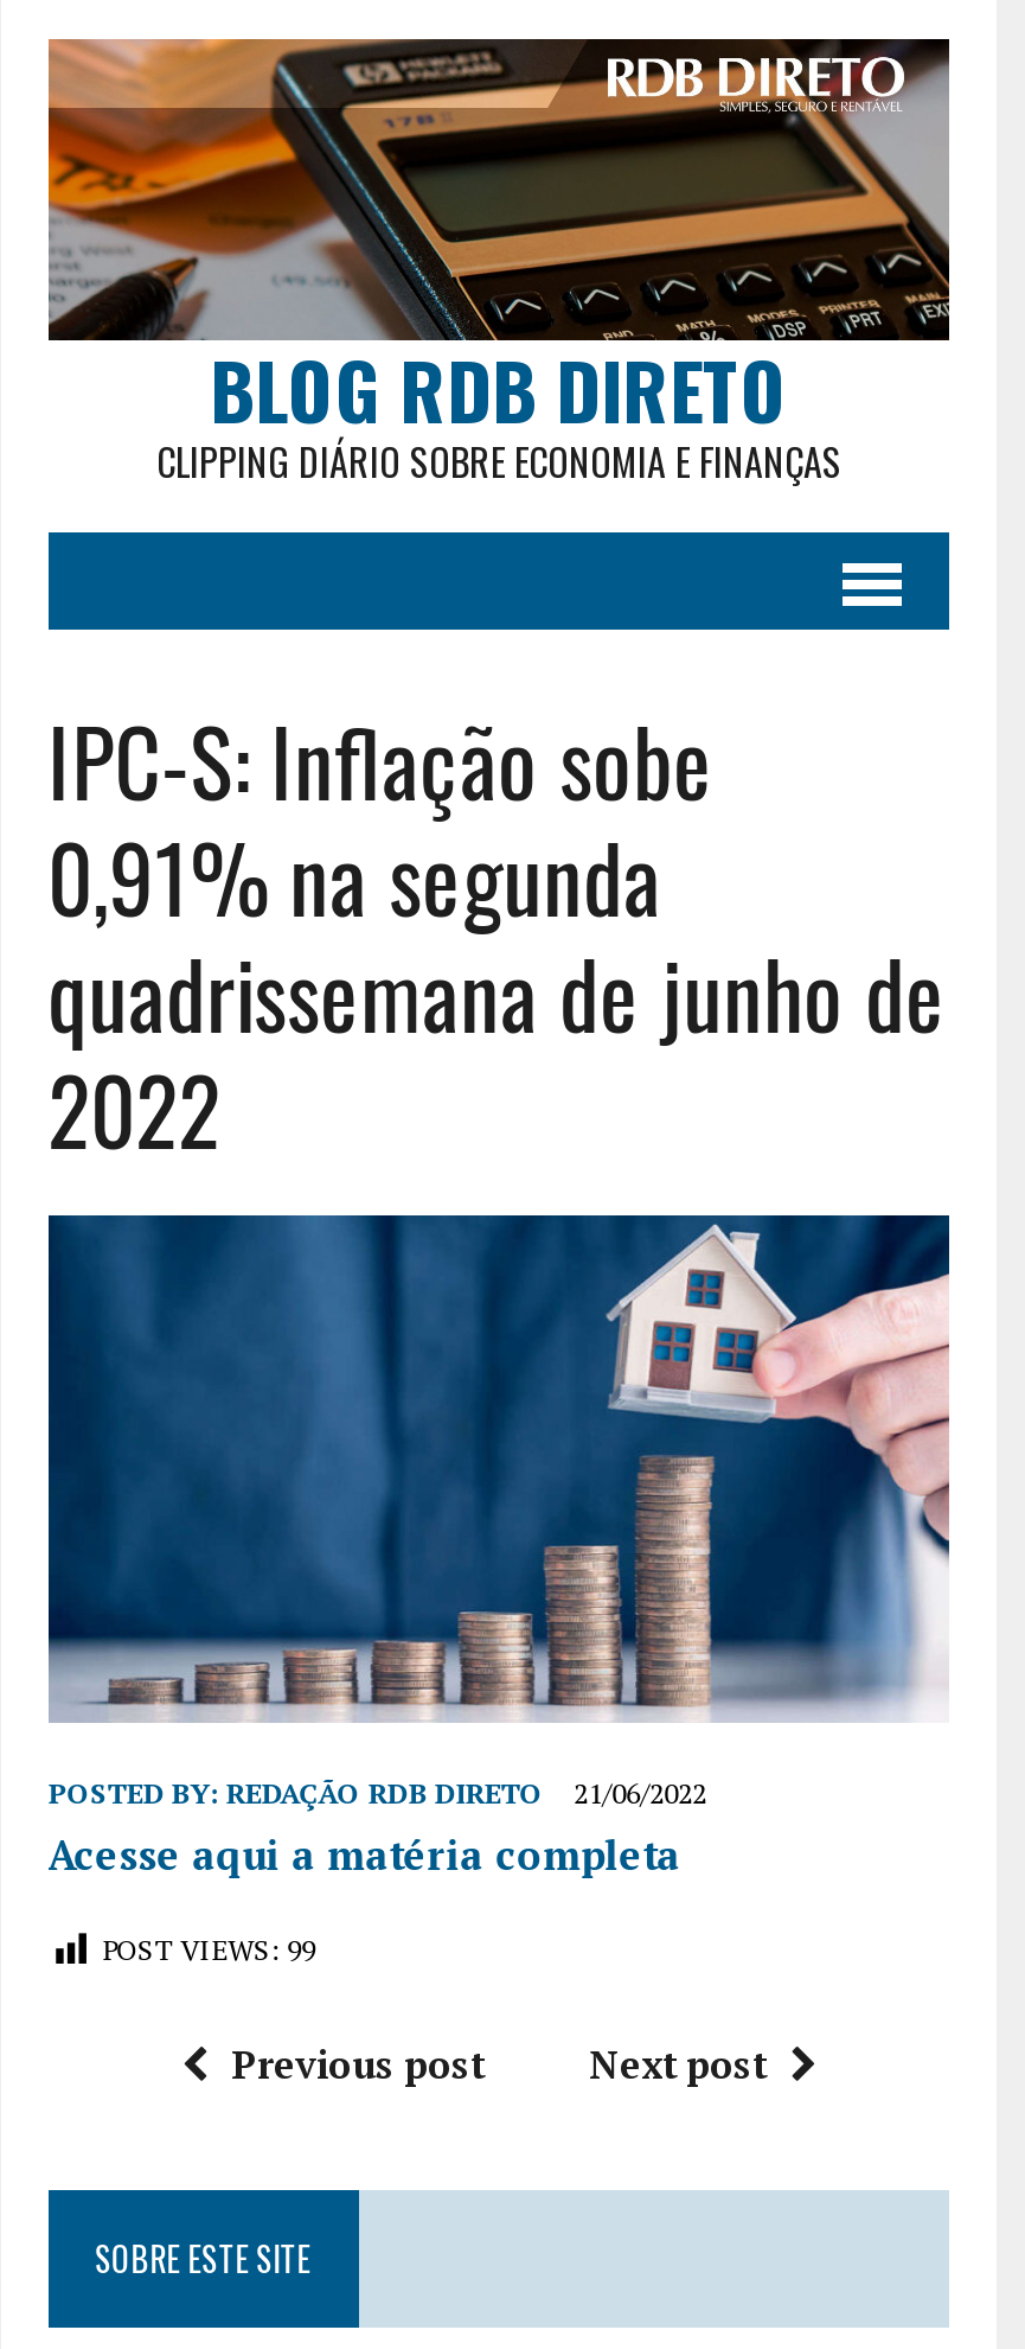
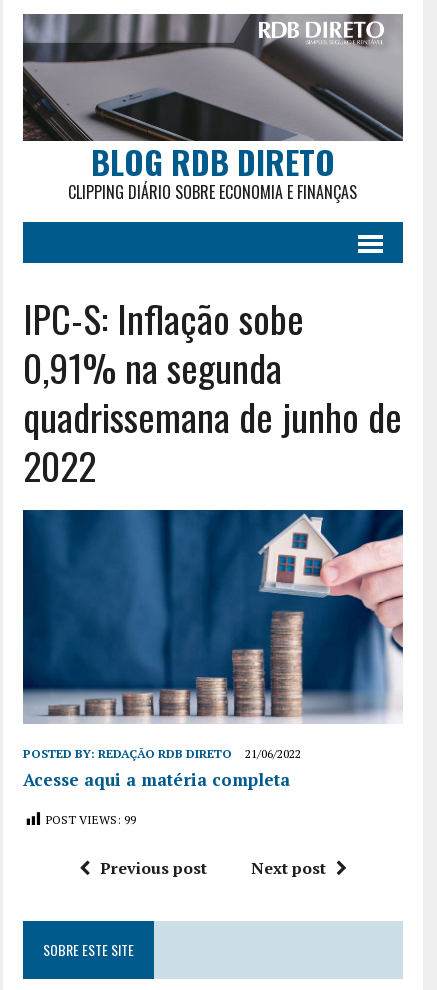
[46,37,949,340] [image] -> [22,13,404,142] [image]

